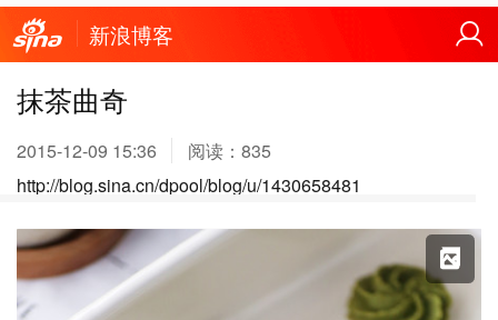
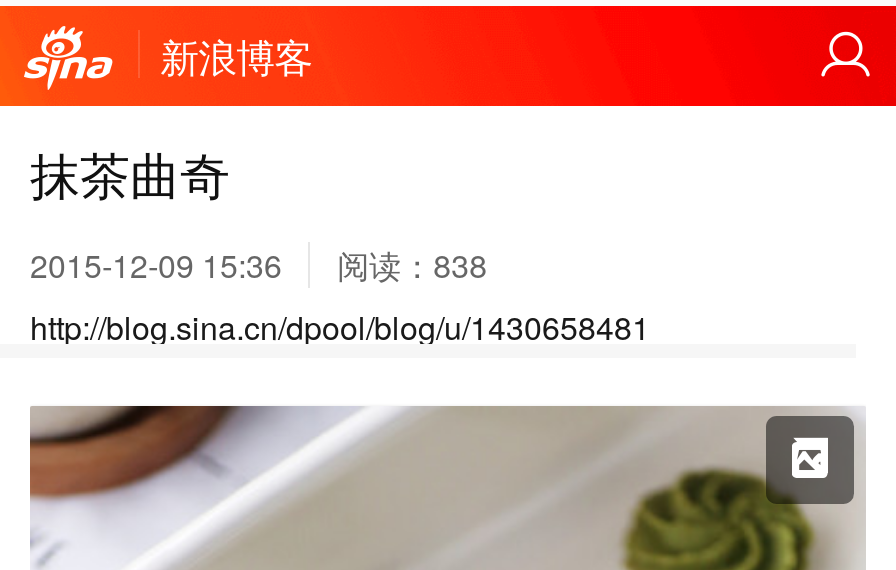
[17,138,271,163] 2015-12-09 15:36 阅读：835 -> [30,242,487,288] 2015-12-09 15:36 阅读：838

